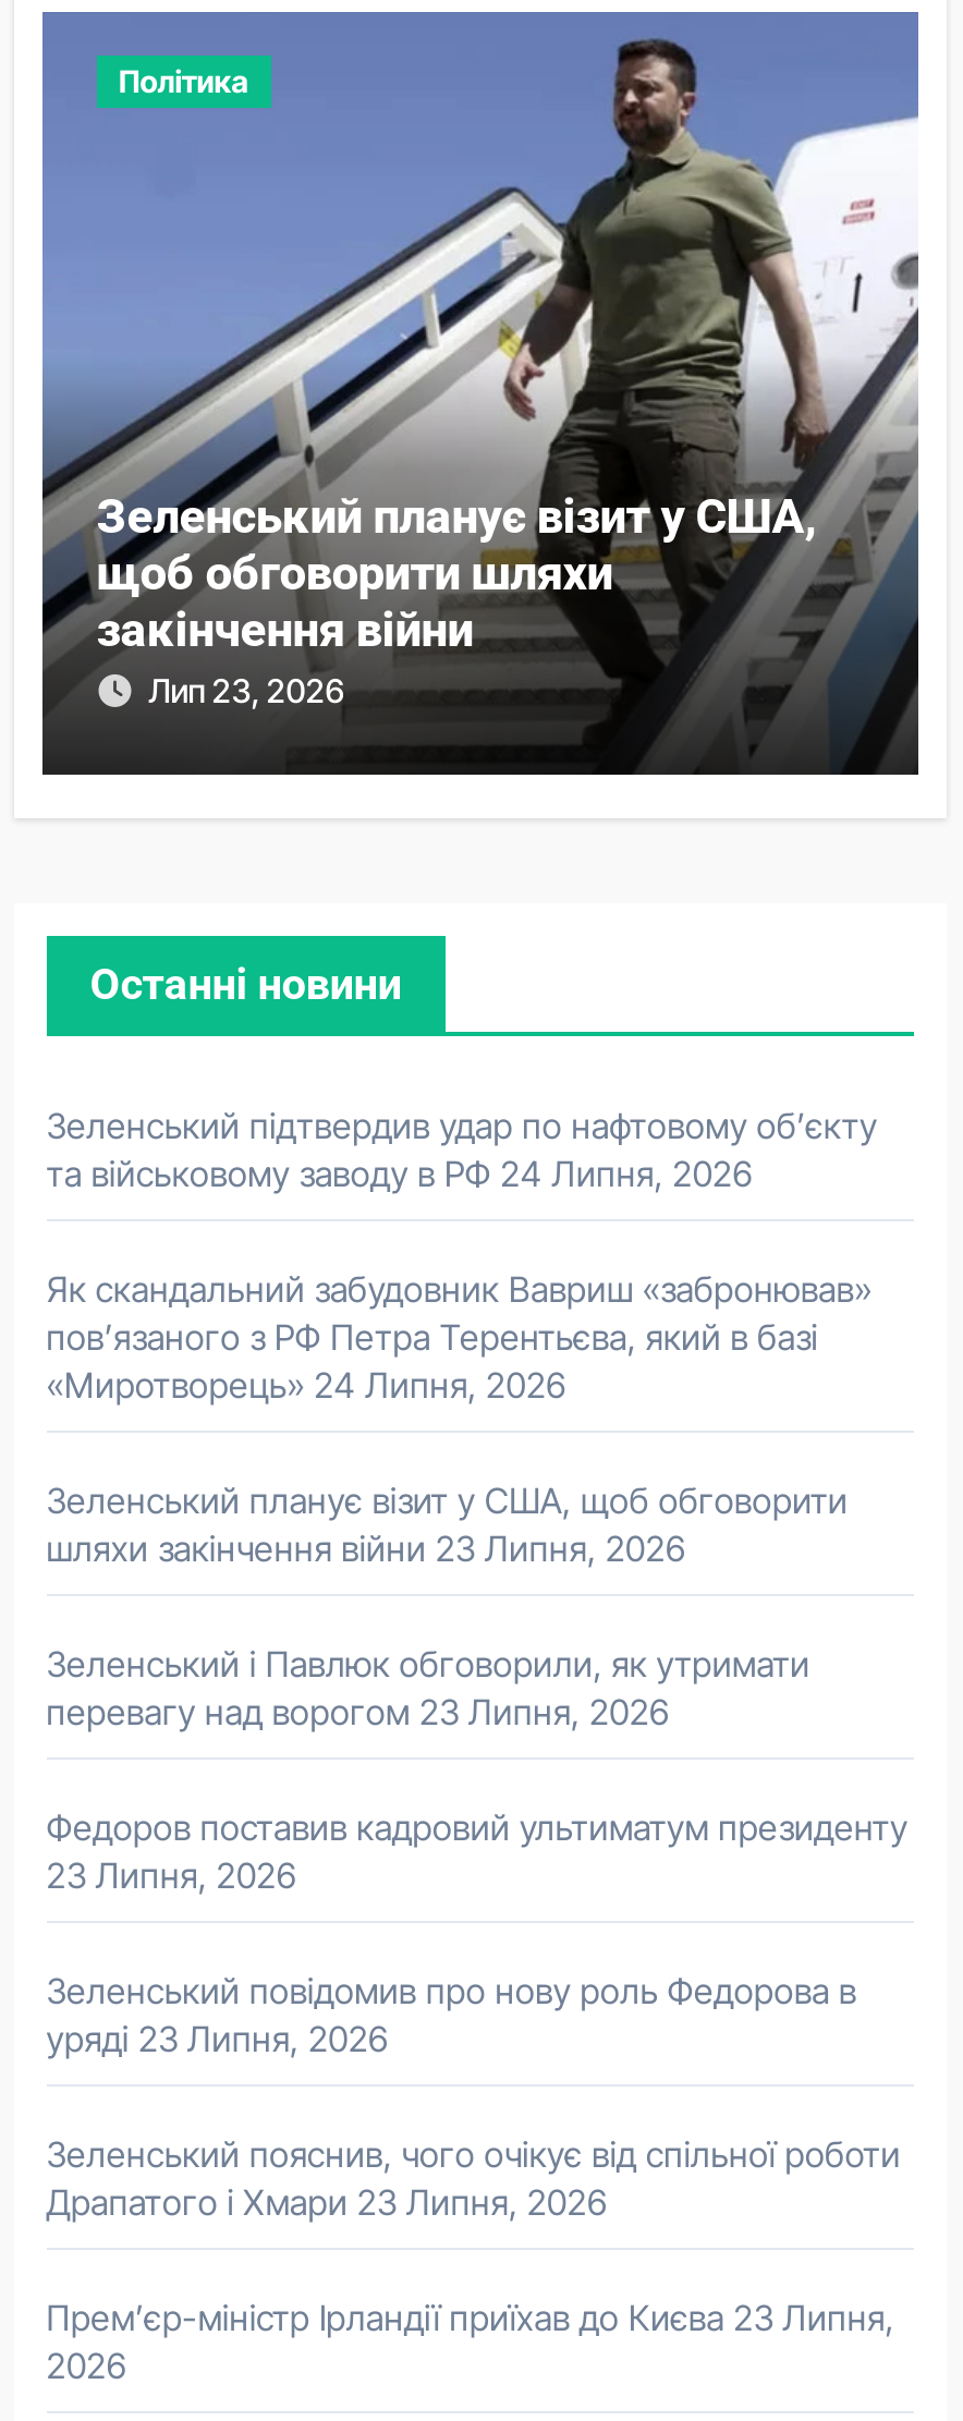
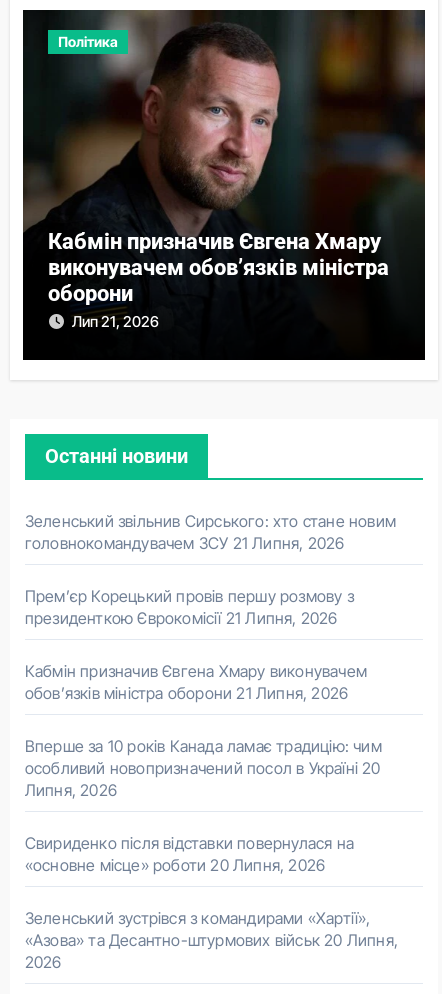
[40,10,921,772] [image] | Зеленський планує візит у США, | щоб обговорити шляхи | закінчення війни | Лип 23, 2026 -> [22,9,426,358] [image] | Кабмін призначив Євгена Хмару | виконувачем обов’язків міністра | оборони | Лип 21, 2026
[46,1105,908,2340] Зеленський підтвердив удар по нафтовому об’єкту | та військовому заводу в РФ 24 Липня, 2026 | Як скандальний забудовник Вавриш «забронював» | повʼязаного з РФ Петра Терентьєва, який в базі | «Миротворець» 24 Липня, 2026 | Зеленський планує візит у США, щоб обговорити | шляхи закінчення війни 23 Липня, 2026 | Зеленський і Павлюк обговорили, як утримати | перевагу над ворогом 23 Липня, 2026 | Федоров поставив кадровий ультиматум президенту | 23 Липня, 2026 | Зеленський повідомив про нову роль Федорова в | уряді 23 Липня, 2026 | Зеленський пояснив, чого очікує від спільної роботи | Драпатого і Хмари 23 Липня, 2026 | Прем’єр-міністр Ірландії приїхав до Києва 23 Липня, -> [25,511,398,950] Зеленський звільнив Сирського: хто стане новим | головнокомандувачем ЗСУ 21 Липня, 2026 | Прем’єр Корецький провів першу розмову з | президенткою Єврокомісії 21 Липня, 2026 | Кабмін призначив Євгена Хмару виконувачем | обов’язків міністра оборони 21 Липня, 2026 | Вперше за 10 років Канада ламає традицію: чим | особливий новопризначений посол в Україні 20 | Липня, 2026 | Свириденко після відставки повернулася на | «основне місце» роботи 20 Липня, 2026 | Зеленський зустрівся з командирами «Хартії», | «Азова» та Десантно-штурмових військ 20 Липня,

